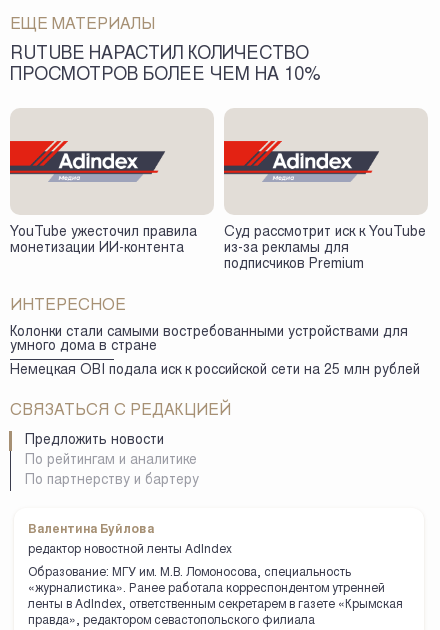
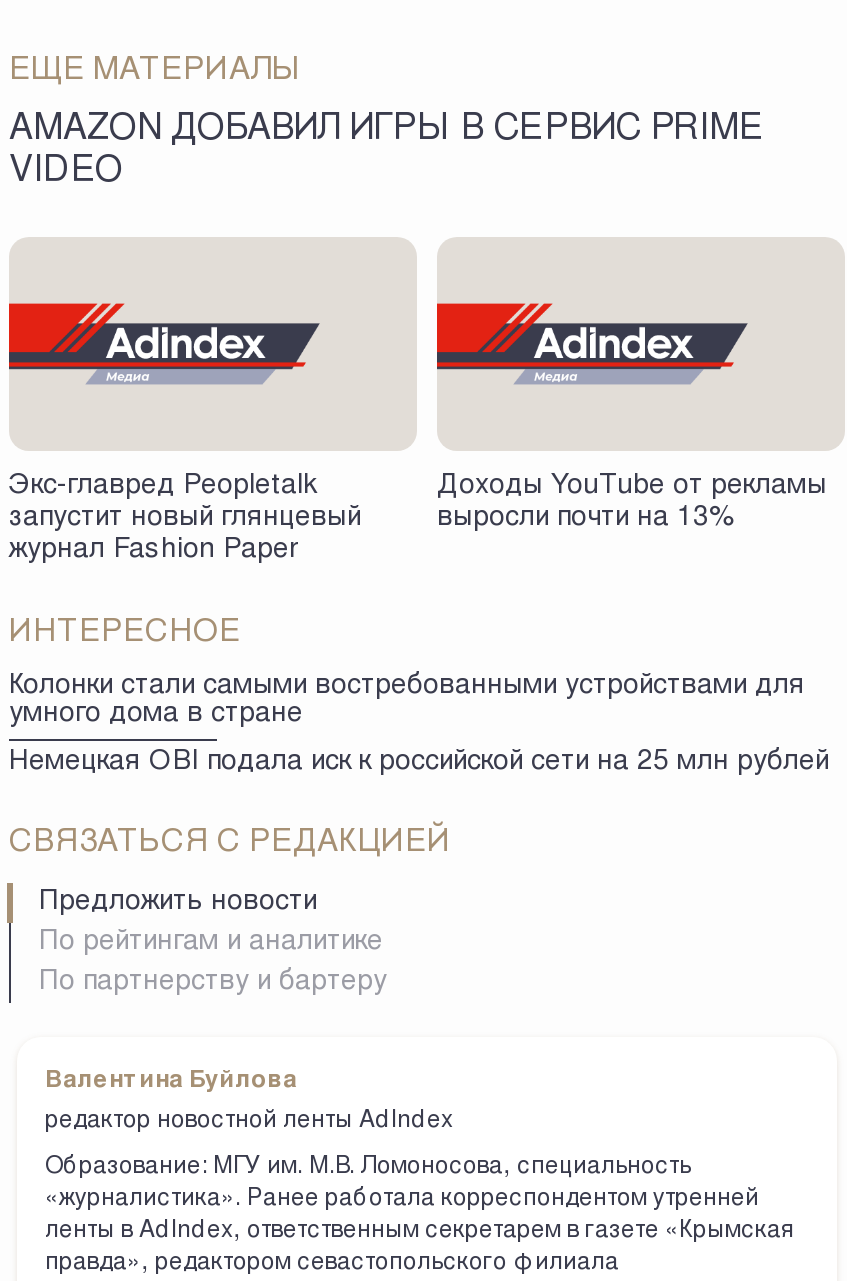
[10,46,321,85] RUTUBE НАРАСТИЛ КОЛИЧЕСТВО | ПРОСМОТРОВ БОЛЕЕ ЧЕМ НА 10% -> [9,113,763,191] AMAZON ДОБАВИЛ ИГРЫ В СЕРВИС PRIME | VIDEO
[10,226,197,256] YouTube ужесточил правила | монетизации ИИ-контента -> [9,474,361,566] Экс-главред Peopletalk | запустит новый глянцевый | журнал Fashion Paper
[224,226,426,272] Суд рассмотрит иск к YouTube | из-за рекламы для | подписчиков Premium -> [437,474,827,534] Доходы YouTube от рекламы | выросли почти на 13%

